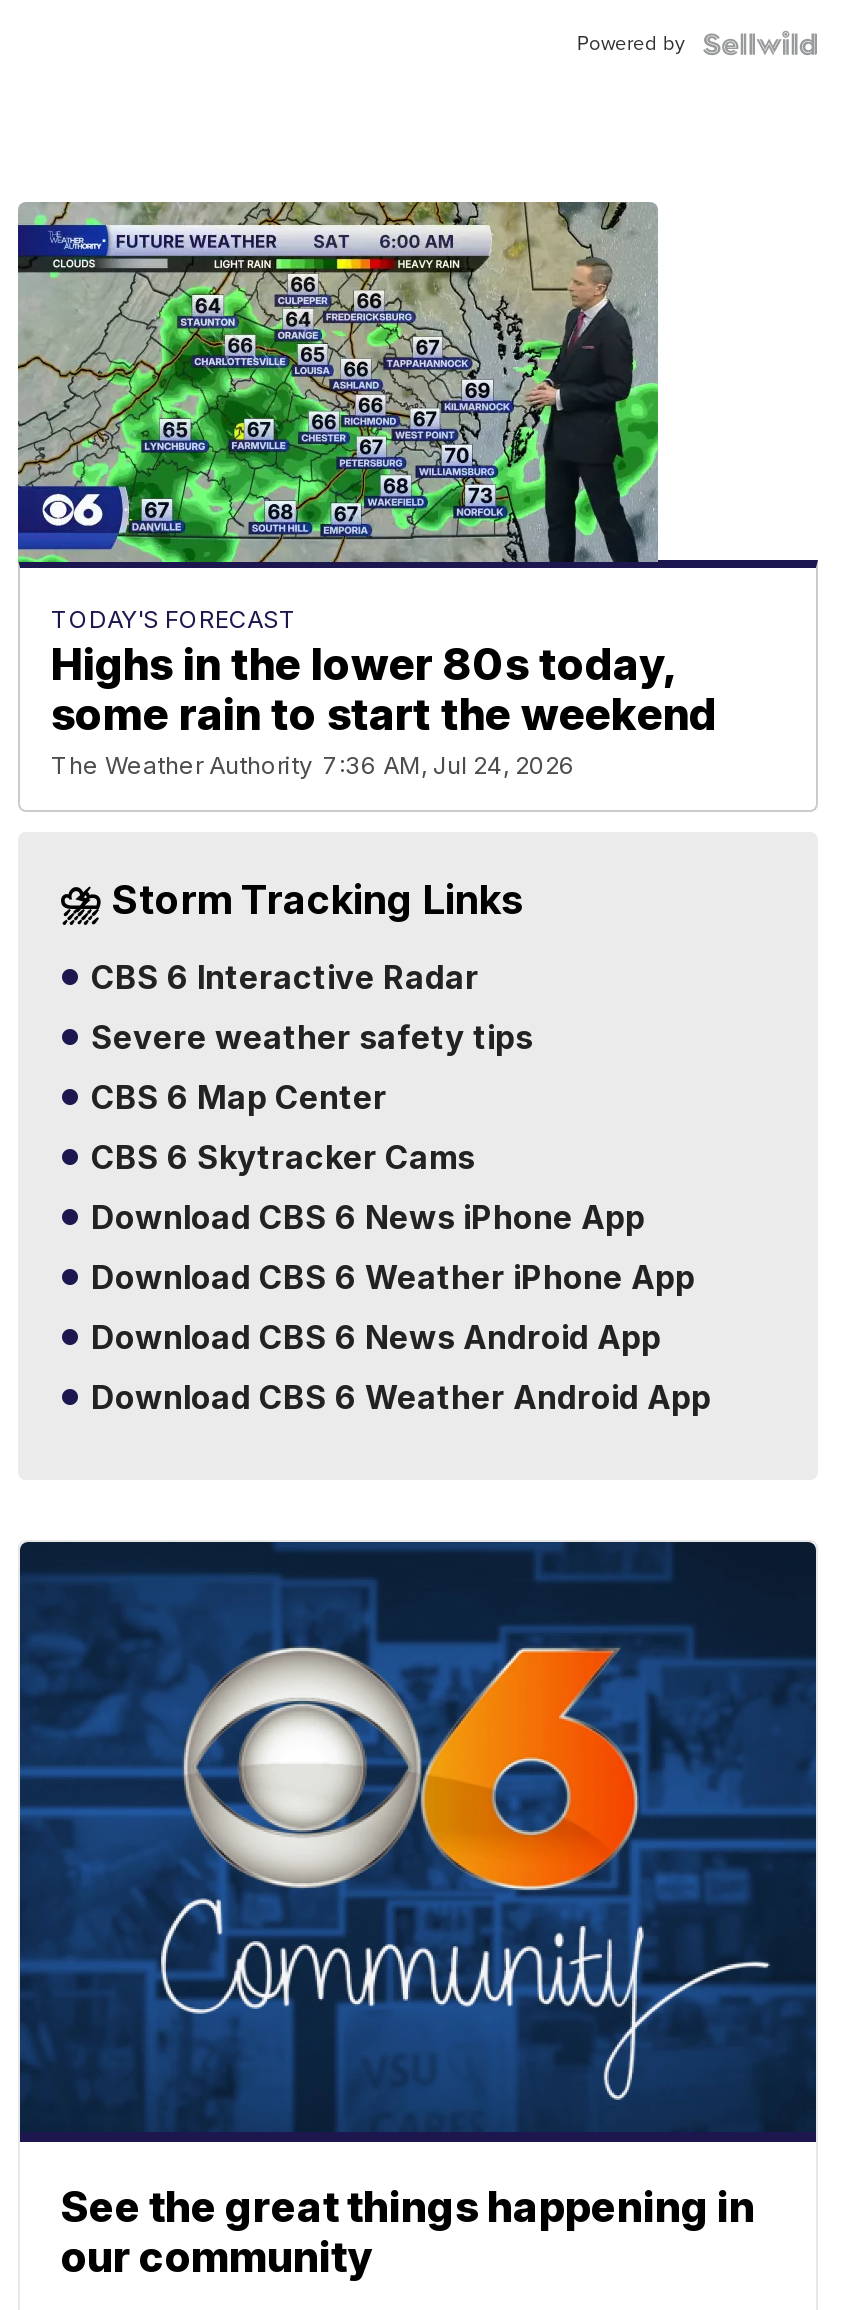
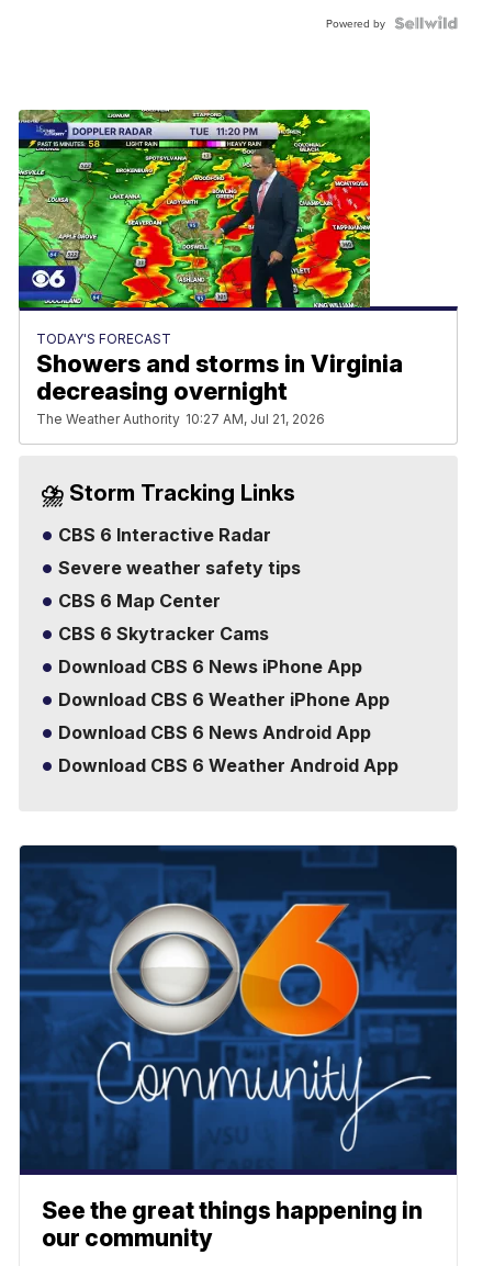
[16,200,717,781] [image] | Highs in the lower 80s today, | some rain to start the weekend | The Weather Authority 7:36 AM, Jul 24, 2026 -> [19,109,403,428] [image] | Showers and storms in Virginia | decreasing overnight | The Weather Authority 10:27 AM, Jul 21, 2026

